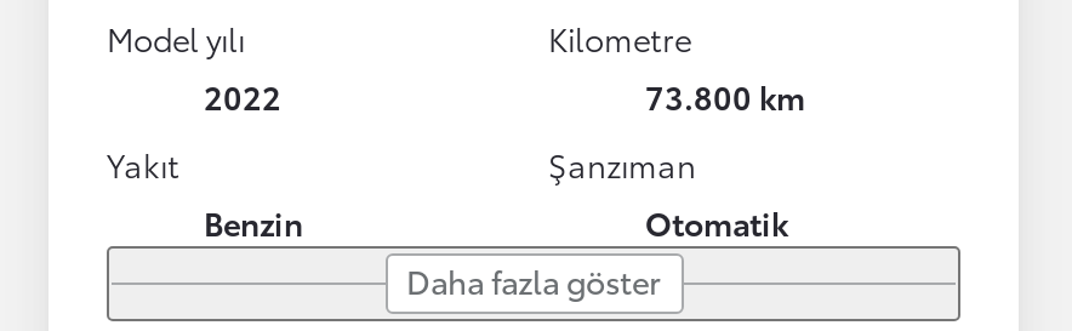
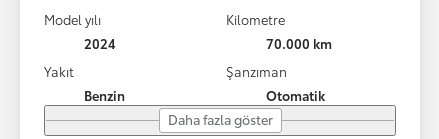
[204,74,281,118] 2022 -> [84,34,116,52] 2024
[645,74,805,118] 73.800 km -> [266,34,332,52] 70.000 km

